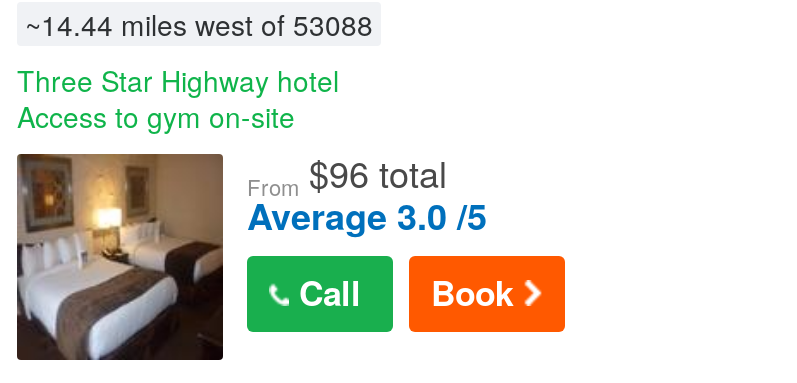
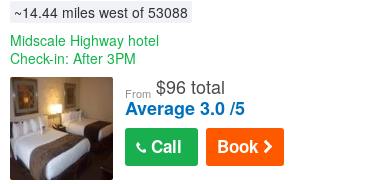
[17,60,339,136] Three Star Highway hotel | Access to gym on-site -> [10,30,159,68] Midscale Highway hotel | Check-in: After 3PM

